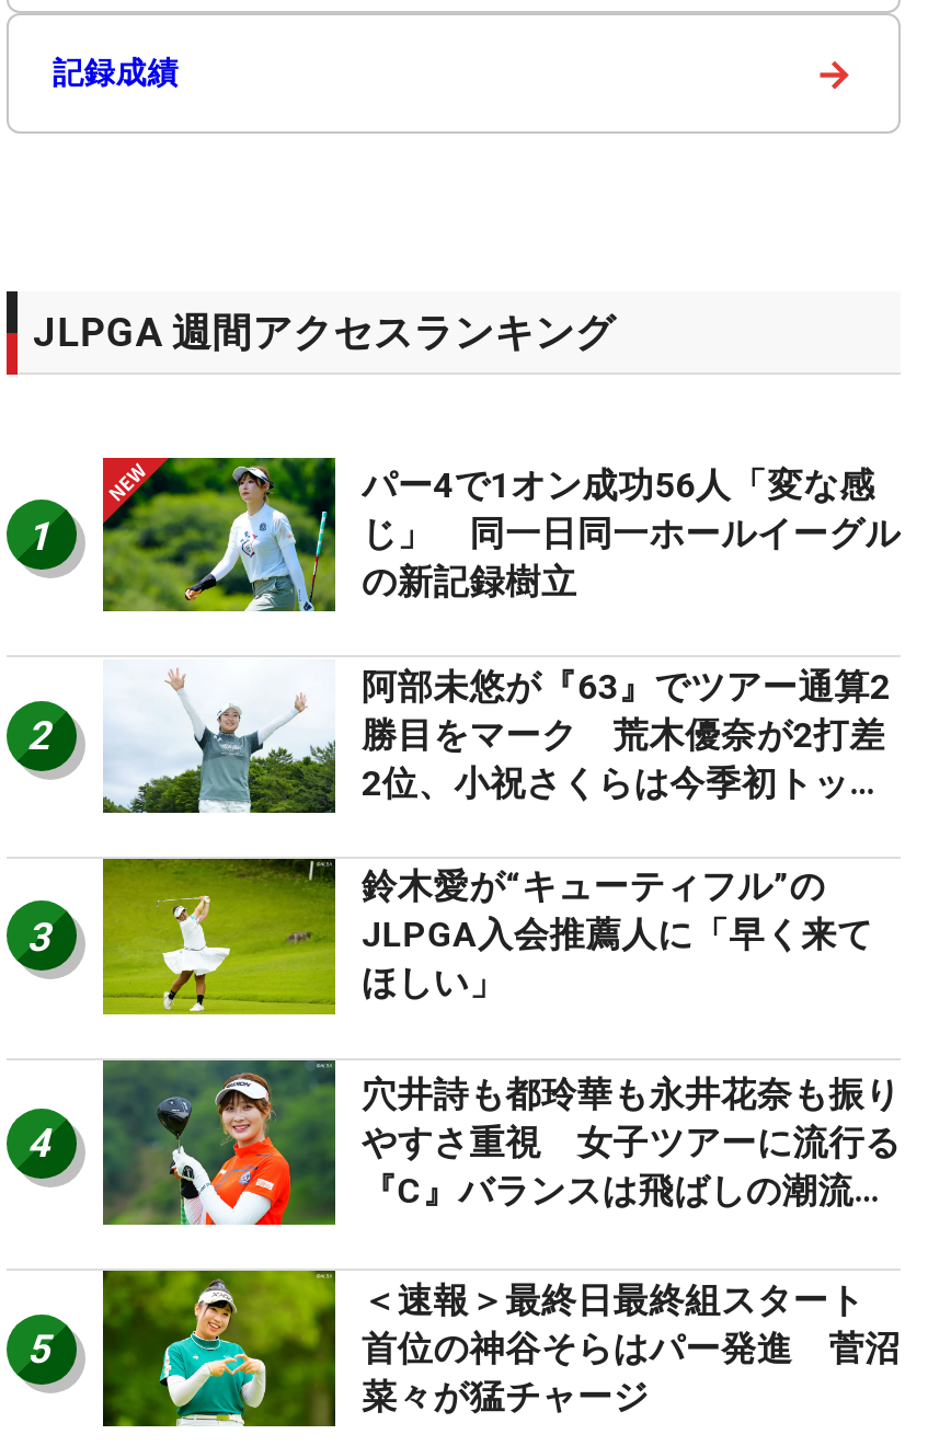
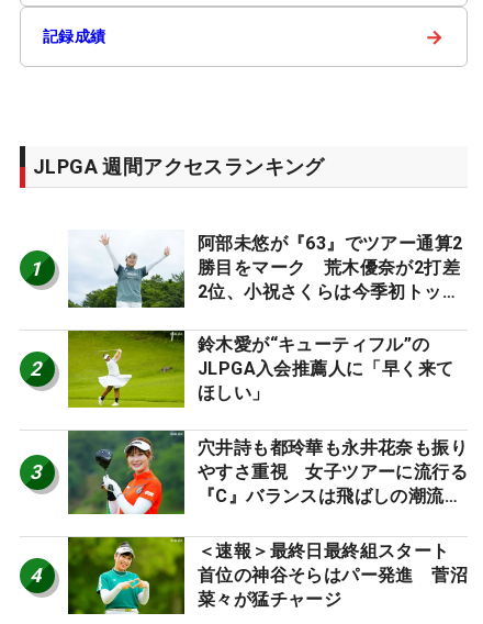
[27,456,901,759] [image] | パー4で1オン成功56人「変な感 | じ」 同一日同一ホールイーグル | の新記録樹立 | 2 -> none
[27,914,50,960] 3 -> [30,358,41,381] 2
[27,1120,50,1166] 4 -> [30,461,41,484] 3
[27,1326,50,1372] 5 -> [30,564,41,587] 4

